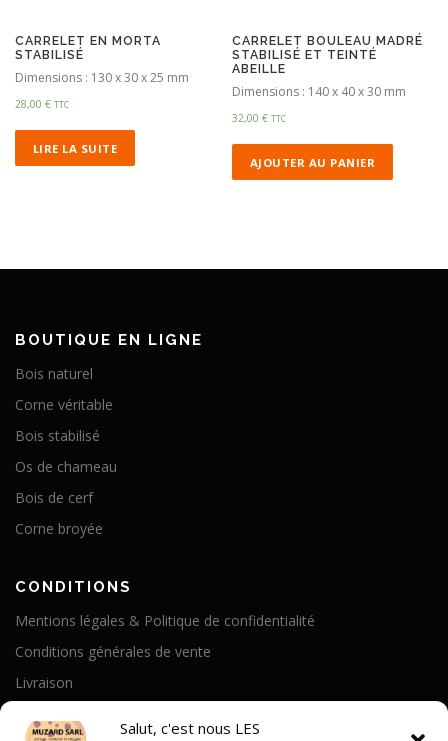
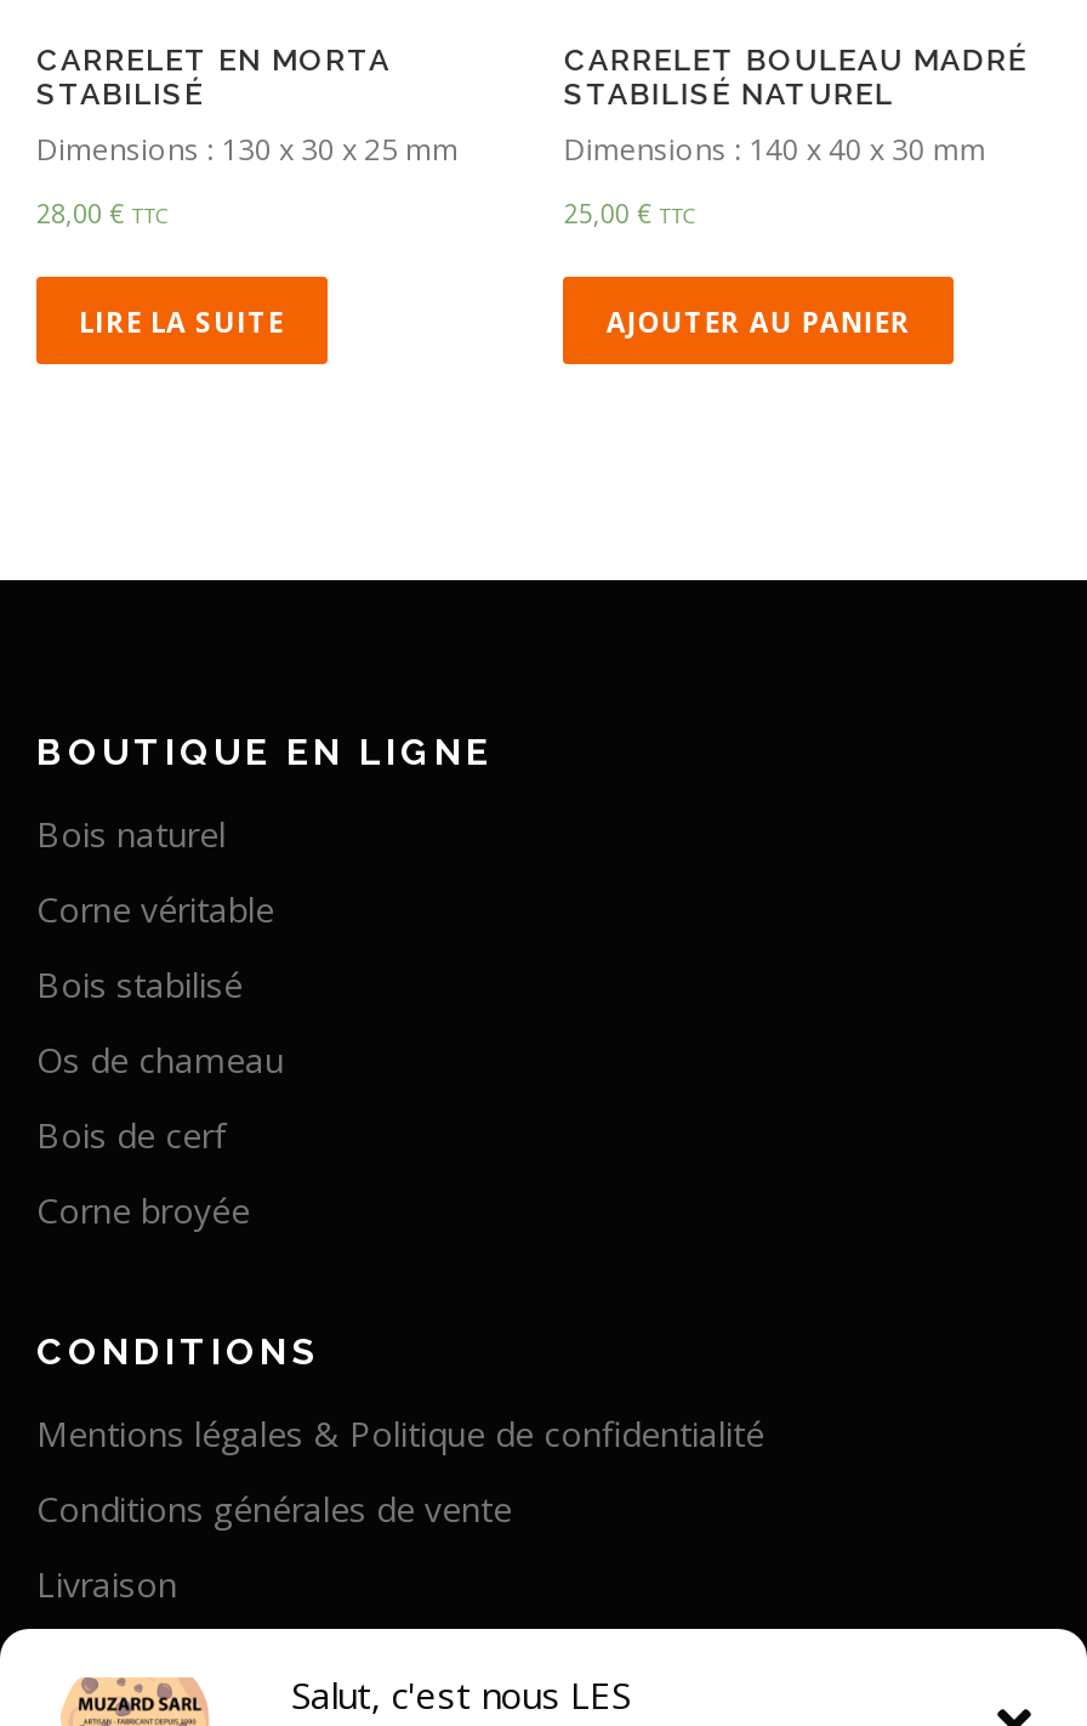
[232,47,377,76] STABILISÉ ET TEINTÉ | ABEILLE -> [564,75,894,112] STABILISÉ NATUREL
[232,111,286,125] 32,00 € TTC -> [564,197,695,231] 25,00 € TTC

